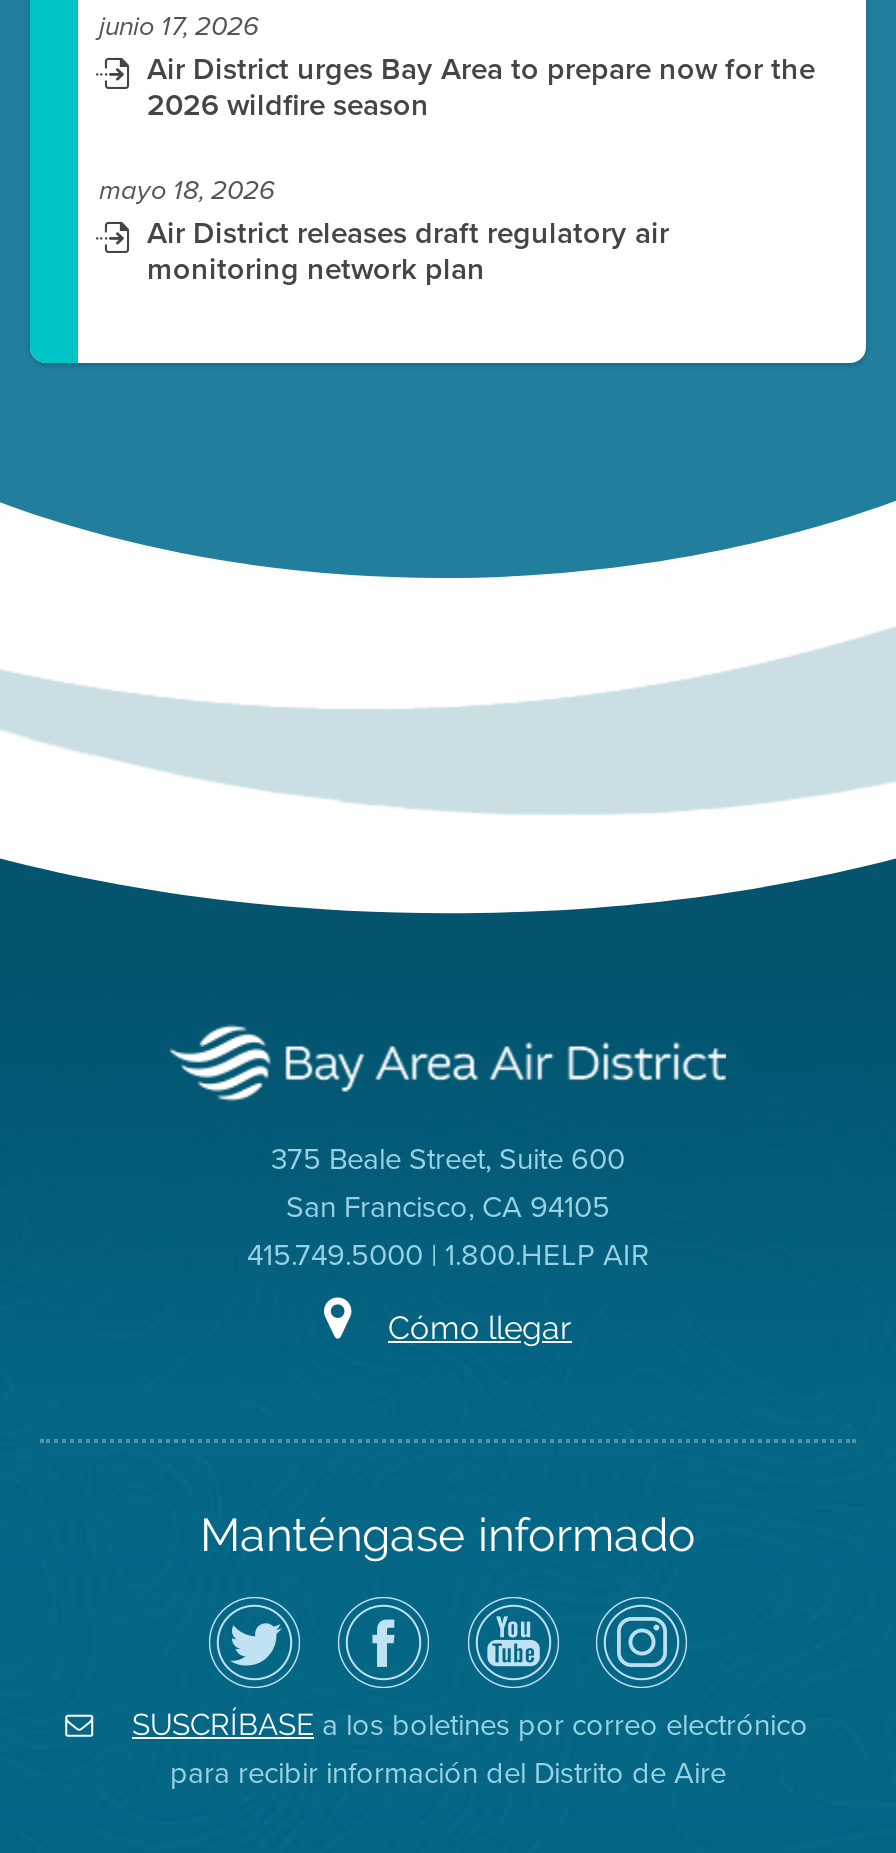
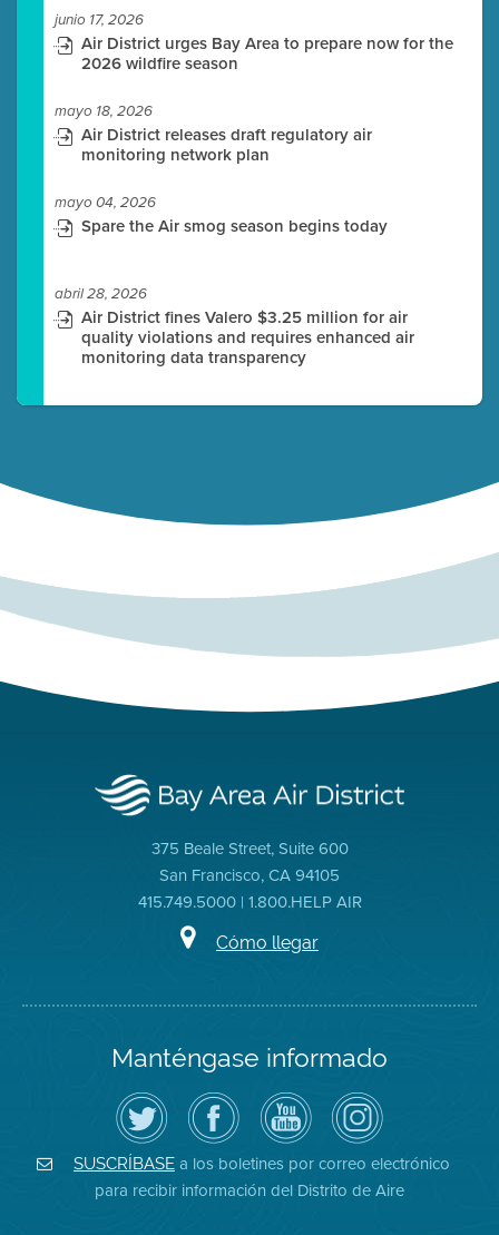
none -> [55,194,415,369] mayo 04, 2026 | Spare the Air smog season begins today | abril 28, 2026 | Air District fines Valero $3.25 million for air | quality violations and requires enhanced air | monitoring data transparency

